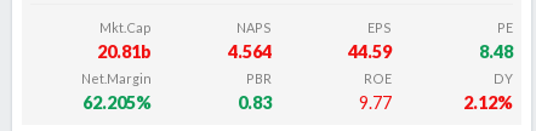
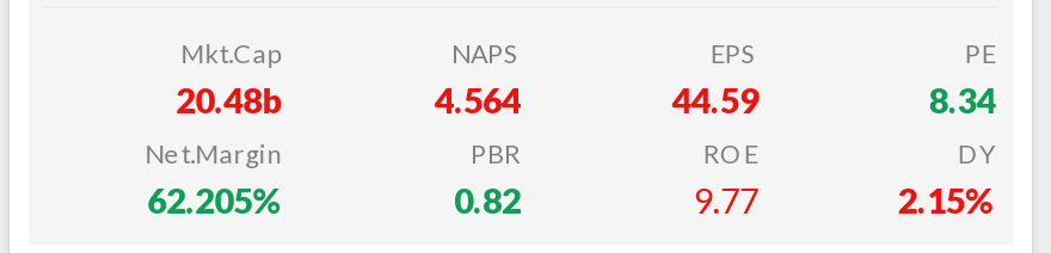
[97,42,151,62] 20.81b -> [176,81,283,122] 20.48b
[479,42,513,62] 8.48 -> [929,81,996,122] 8.34
[238,93,272,113] 0.83 -> [454,181,521,222] 0.82
[463,93,513,113] 2.12% -> [898,181,996,222] 2.15%

